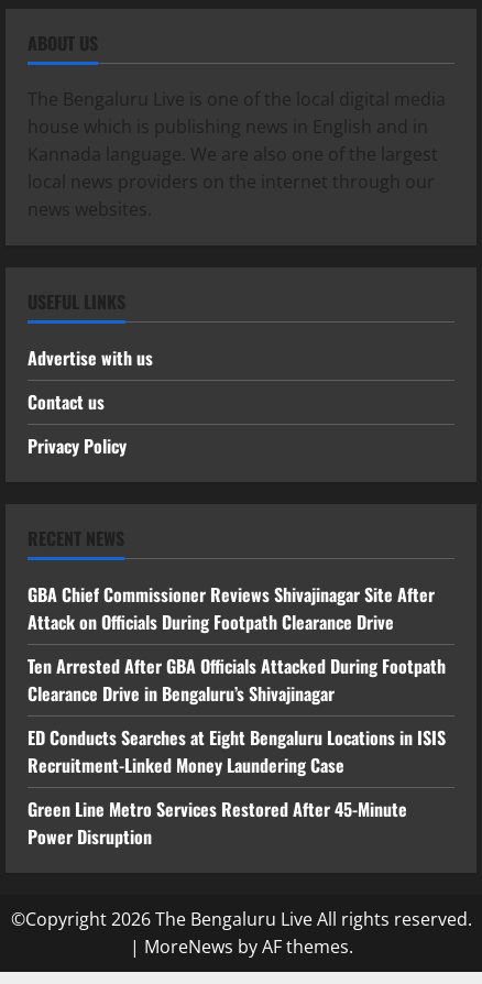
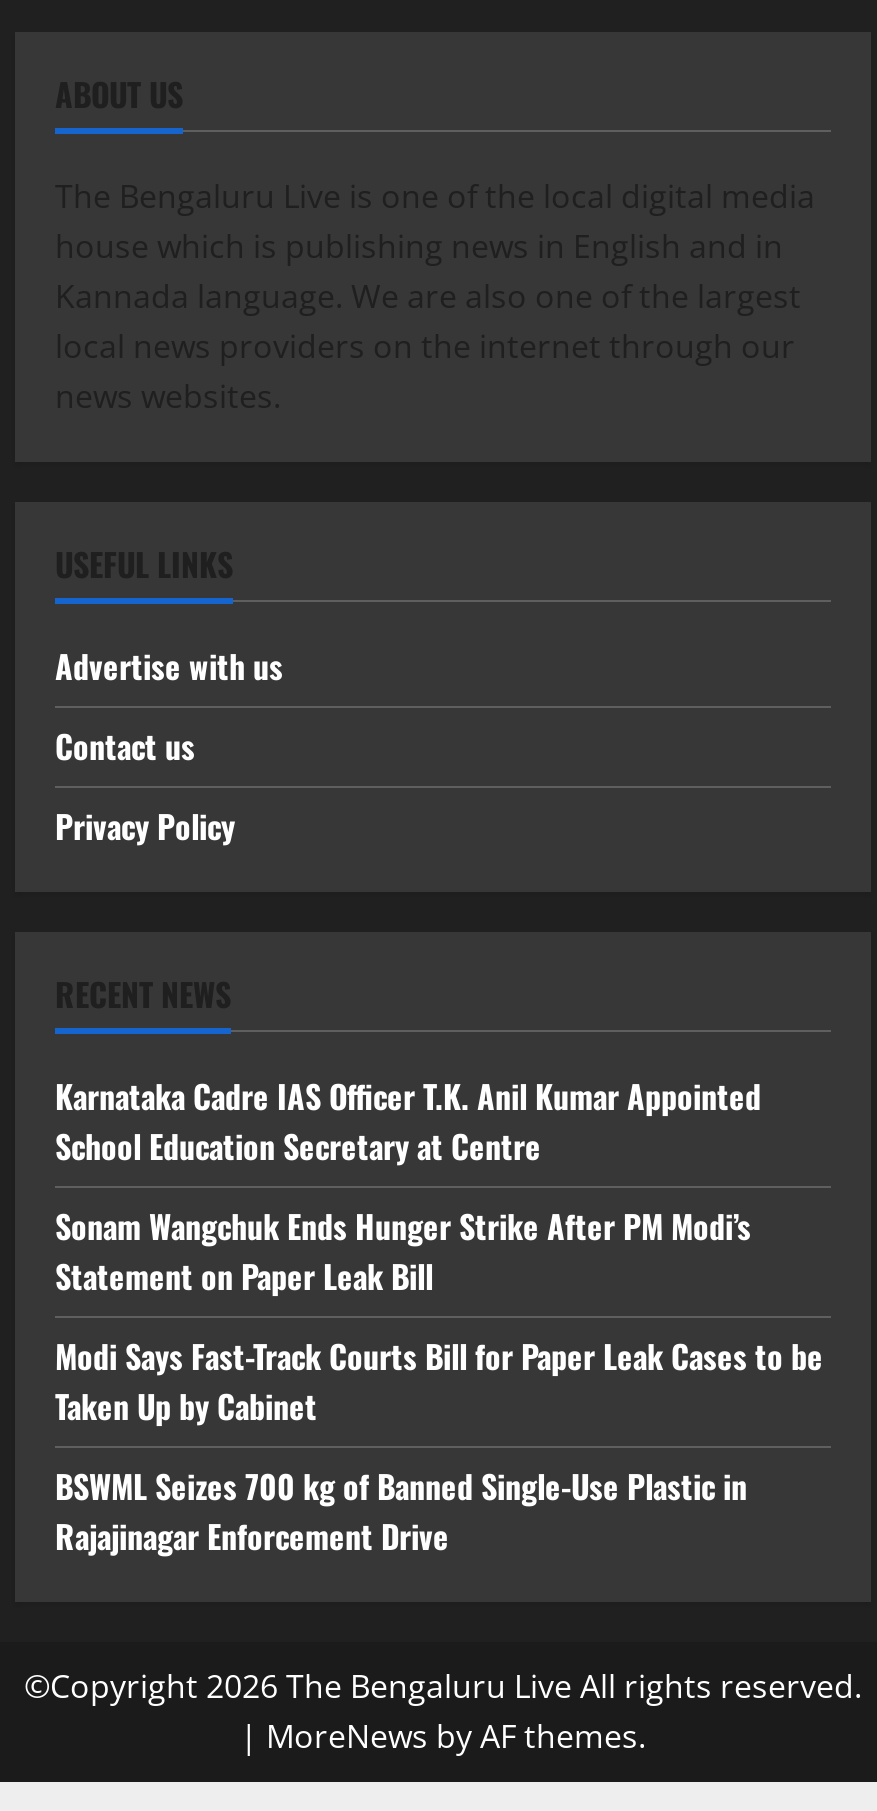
[28,581,435,635] GBA Chief Commissioner Reviews Shivajinagar Site After | Attack on Officials During Footpath Clearance Drive -> [55,1072,761,1170] Karnataka Cadre IAS Officer T.K. Anil Kumar Appointed | School Education Secretary at Centre
[28,652,446,706] Ten Arrested After GBA Officials Attacked During Footpath | Clearance Drive in Bengaluru’s Shivajinagar -> [55,1202,751,1300] Sonam Wangchuk Ends Hunger Strike After PM Modi’s | Statement on Paper Leak Bill
[28,724,446,778] ED Conducts Searches at Eight Bengaluru Locations in ISIS | Recruitment-Linked Money Laundering Case -> [55,1332,823,1430] Modi Says Fast-Track Courts Bill for Paper Leak Cases to be | Taken Up by Cabinet
[28,796,407,849] Green Line Metro Services Restored After 45-Minute | Power Disruption -> [55,1462,747,1560] BSWML Seizes 700 kg of Banned Single-Use Plastic in | Rajajinagar Enforcement Drive

